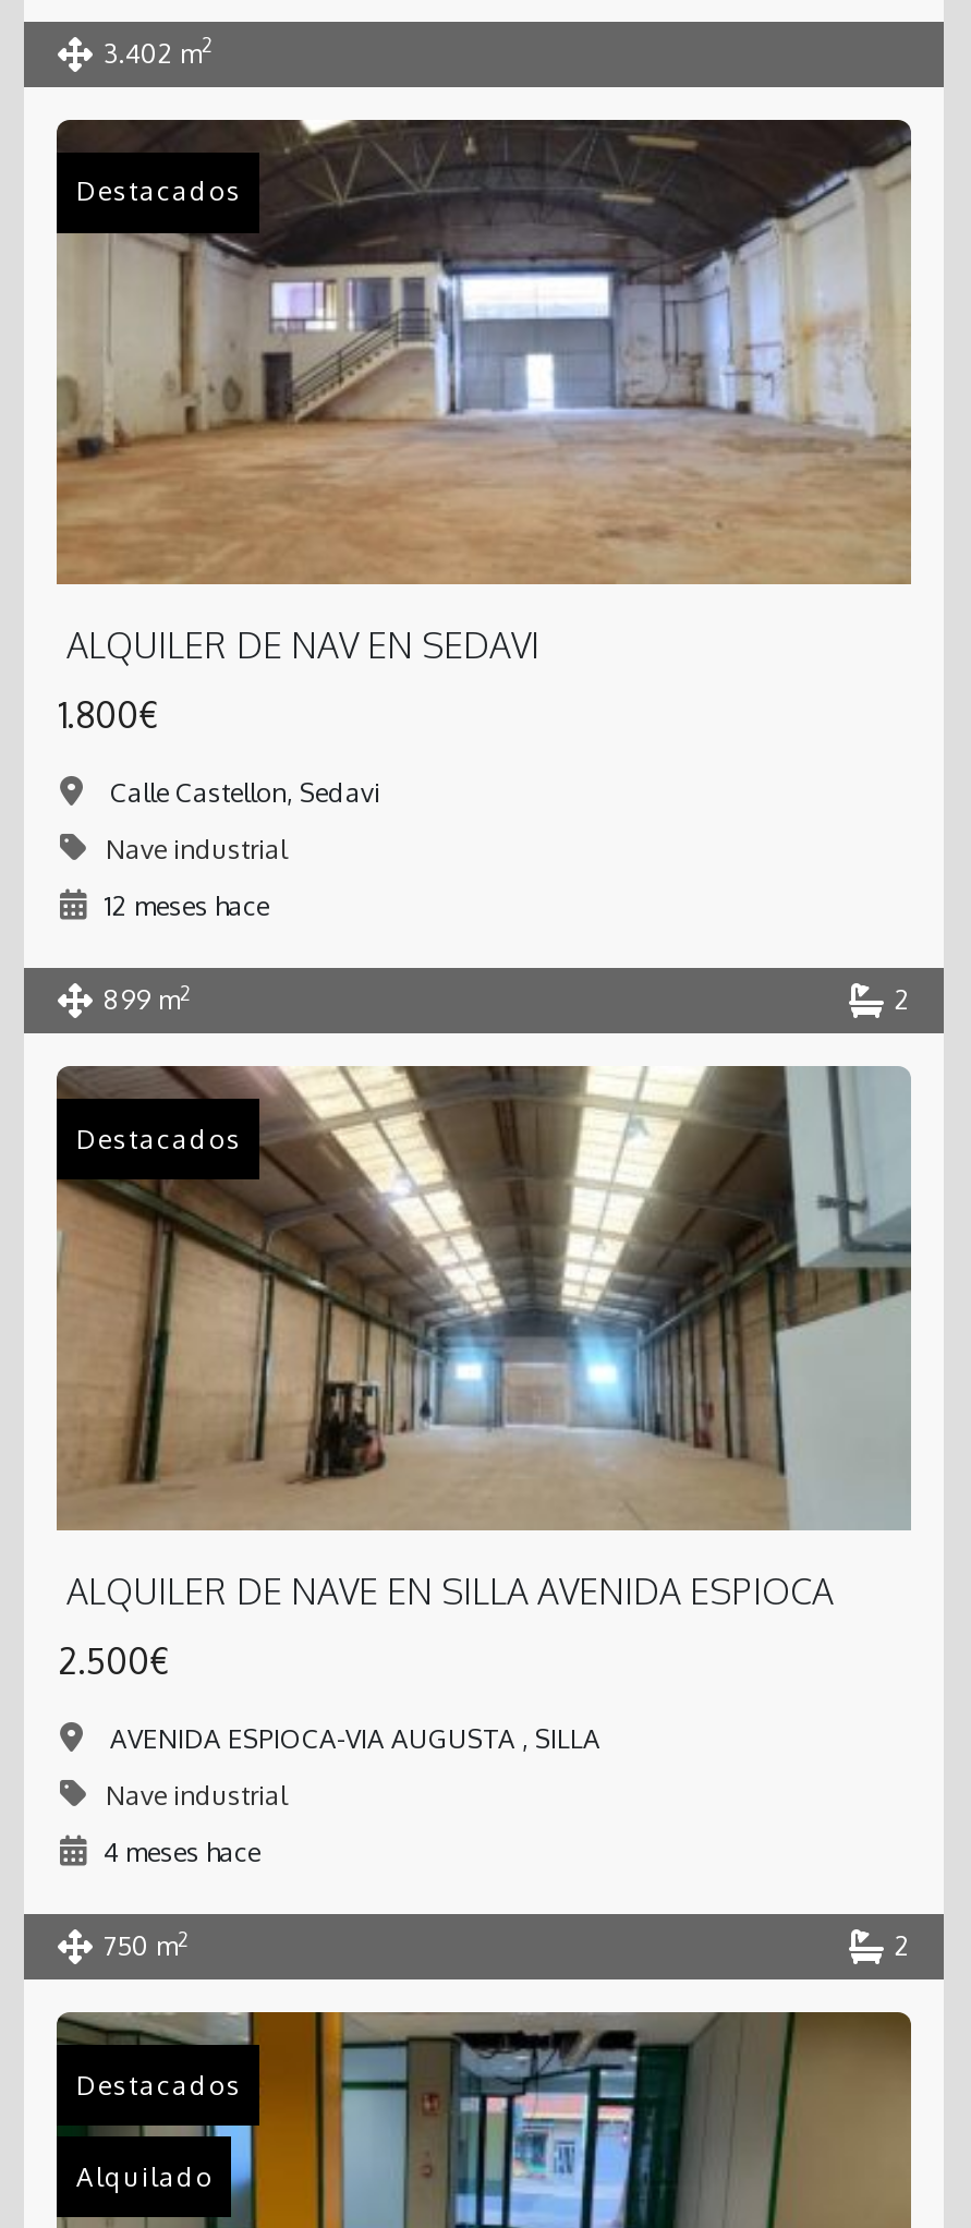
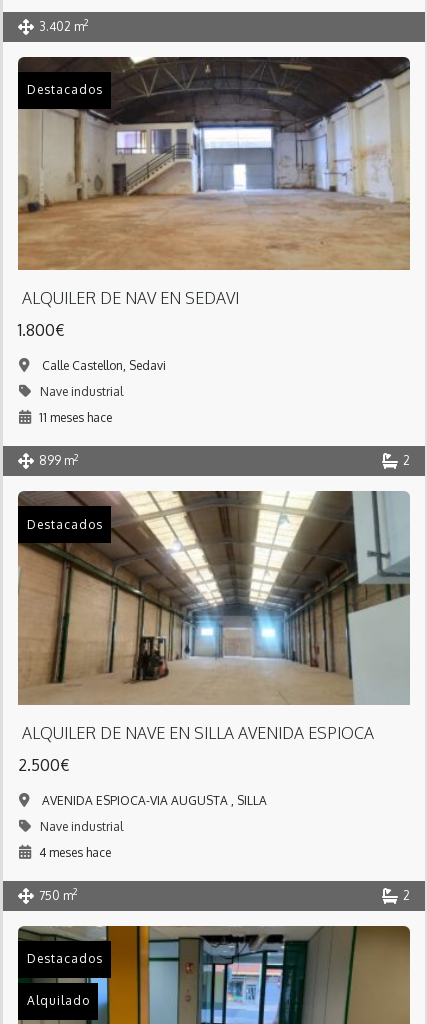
[97,890,269,923] 12 meses hace -> [36,410,112,425] 11 meses hace

